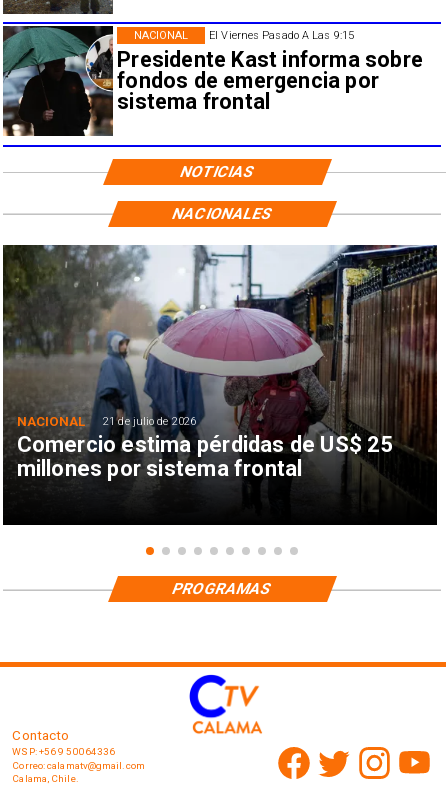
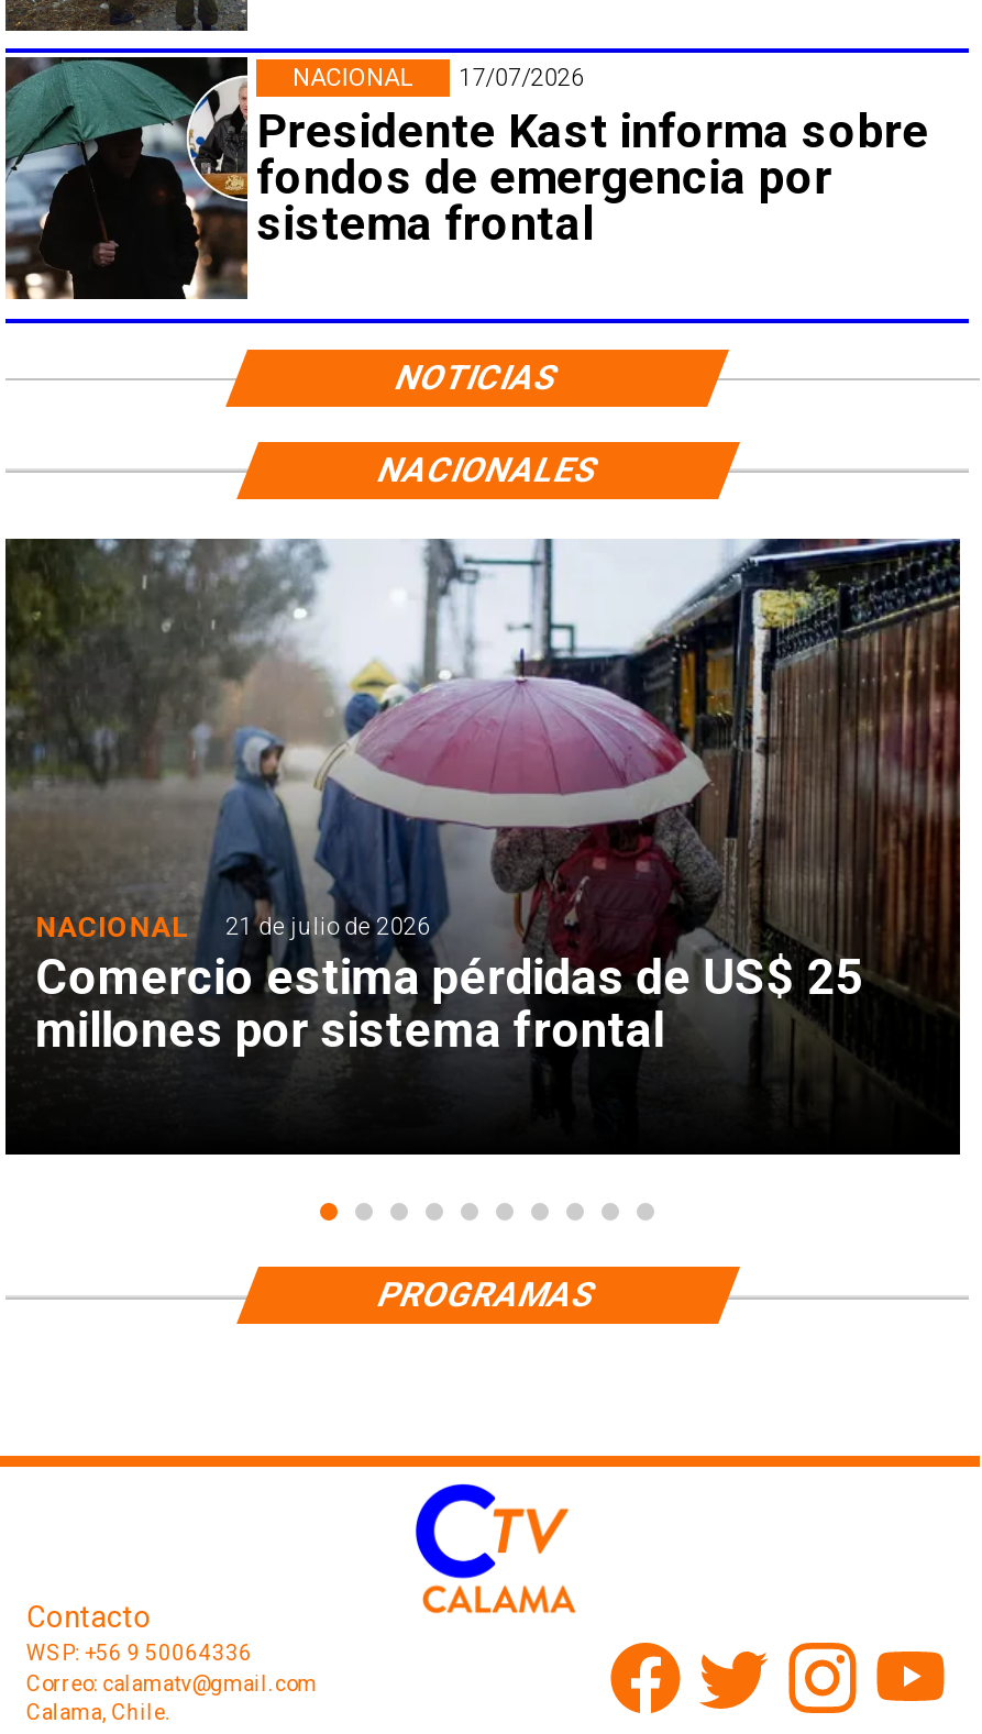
[209,28,354,41] El Viernes Pasado A Las 9:15 -> [459,63,584,91] 17/07/2026

